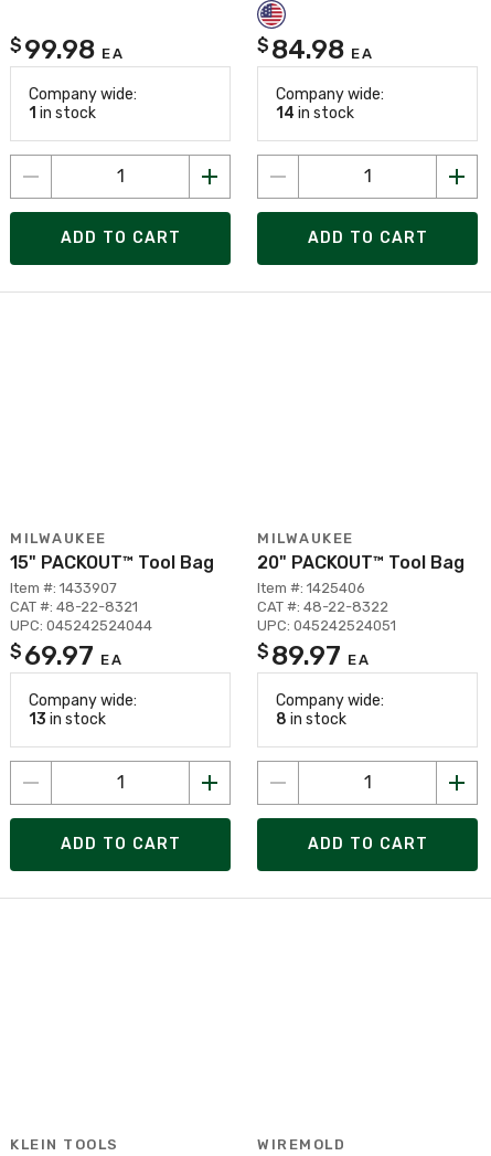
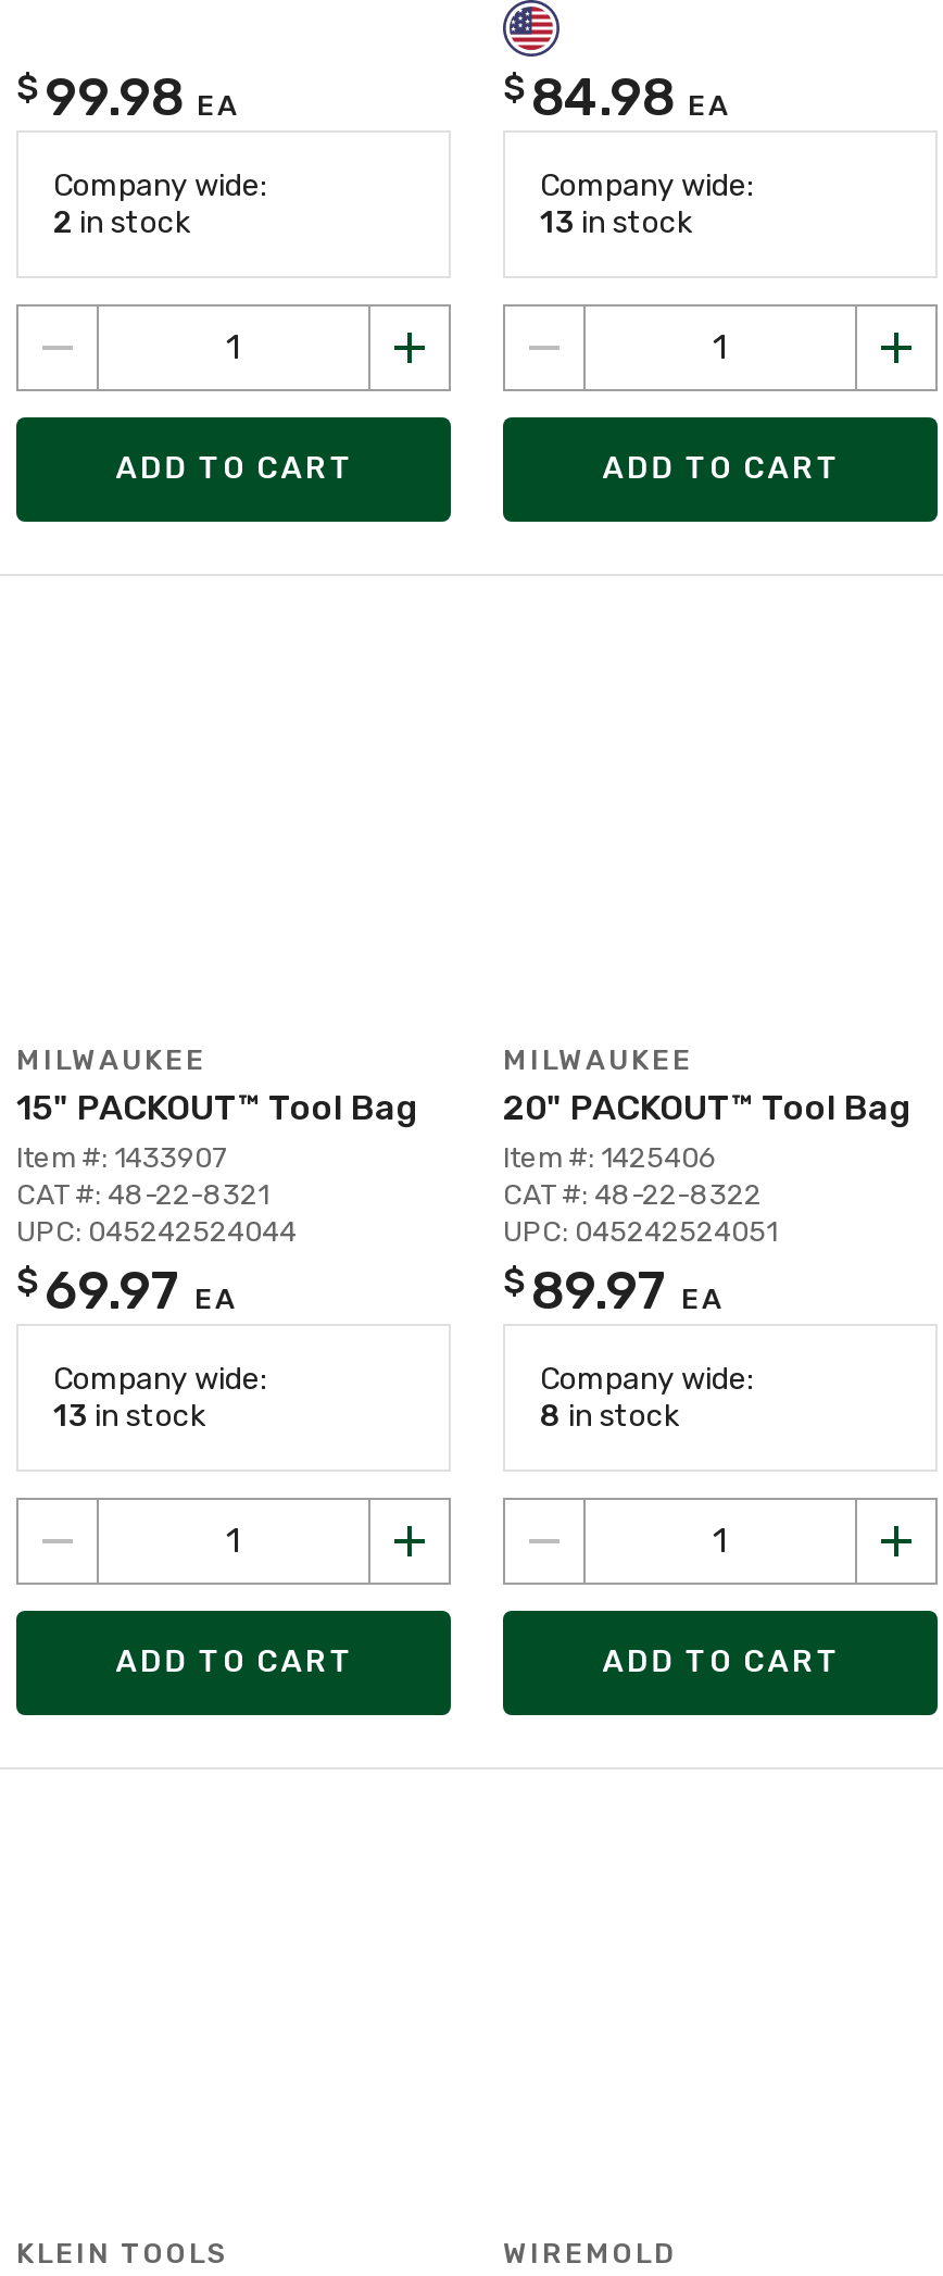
[29,104,96,122] 1 in stock -> [53,204,190,241] 2 in stock
[276,104,354,122] 14 in stock -> [540,204,692,241] 13 in stock

